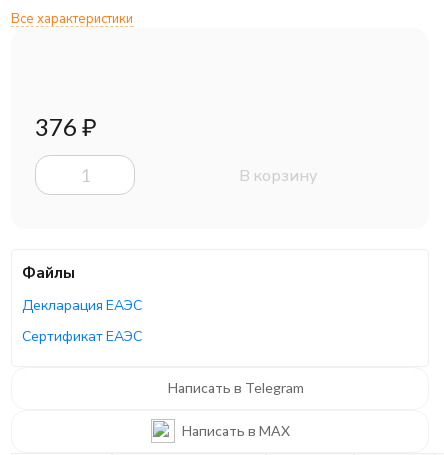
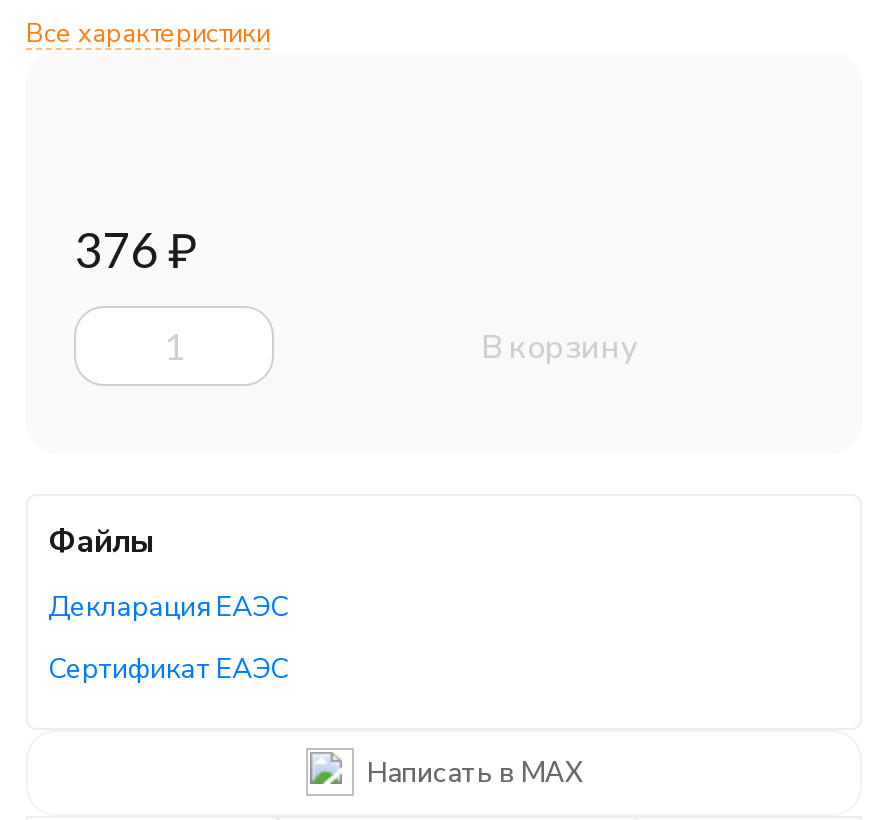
[167,379,303,396] Написать в Telegram -> none

